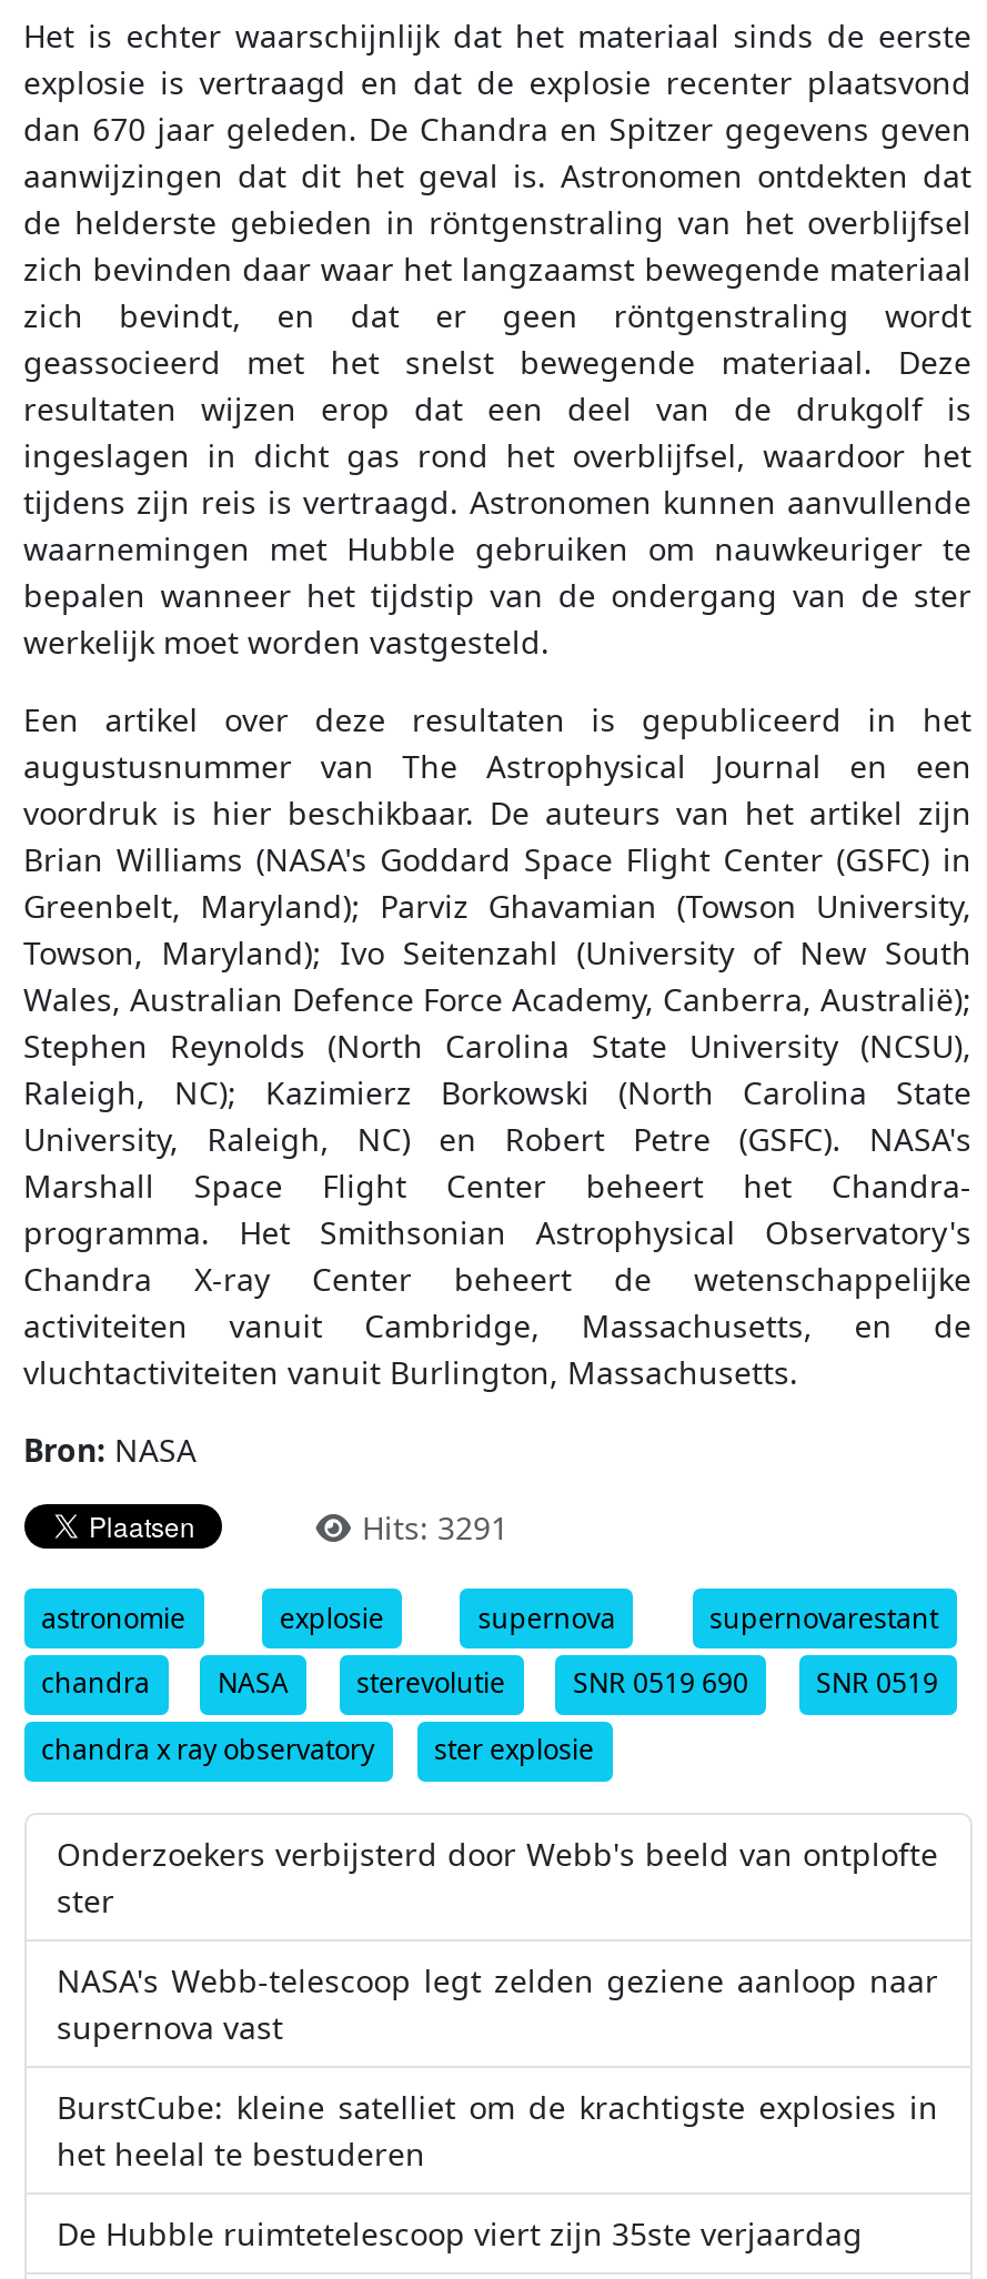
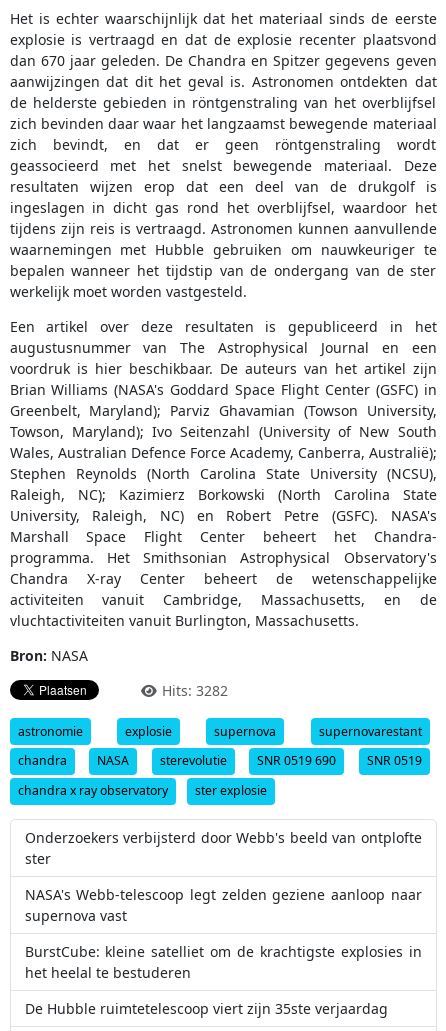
[362,1507,508,1549] Hits: 3291 -> [162,681,228,700] Hits: 3282

